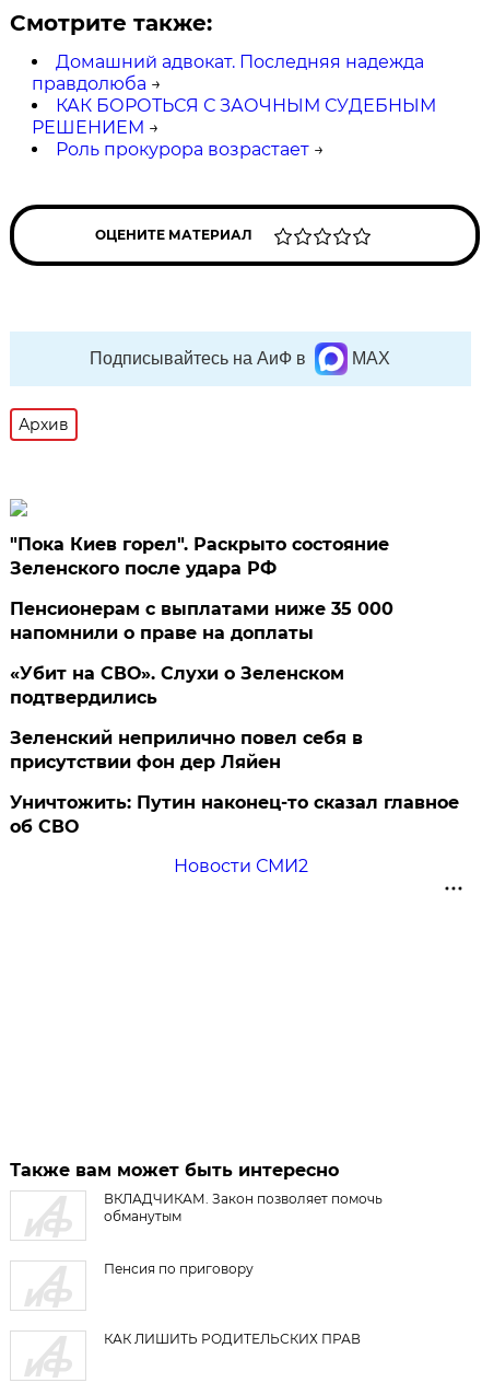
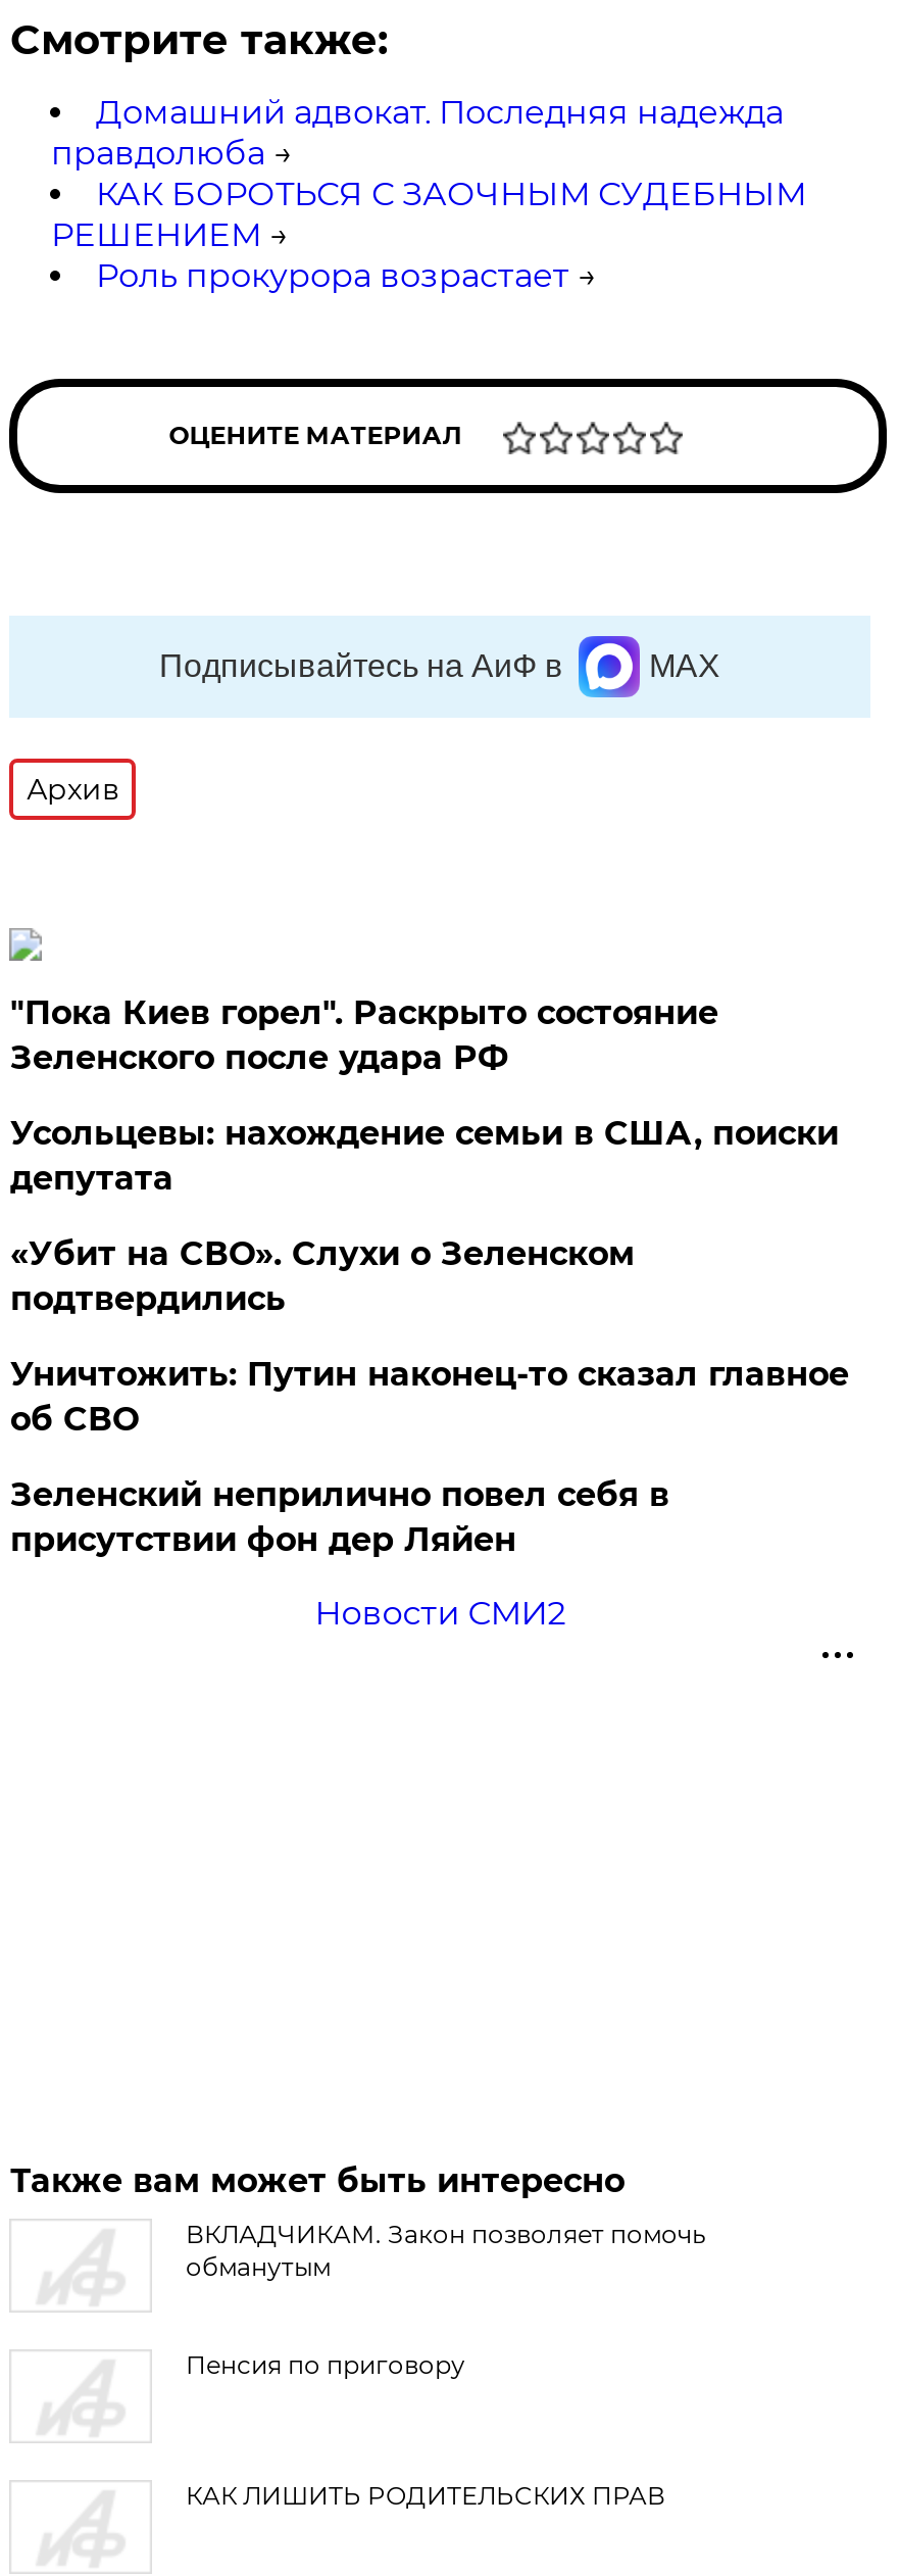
[10,598,394,643] Пенсионерам с выплатами ниже 35 000 | напомнили о праве на доплаты -> [10,1114,839,1198] Усольцевы: нахождение семьи в США, поиски | депутата
moved [10,728,363,772] -> [10,1475,669,1559]: Зеленский неприлично повел cебя в | присутствии фон дер Ляйен
moved [10,792,459,837] -> [10,1355,849,1439]: Уничтожить: Путин наконец-то сказал главное | об СВО

